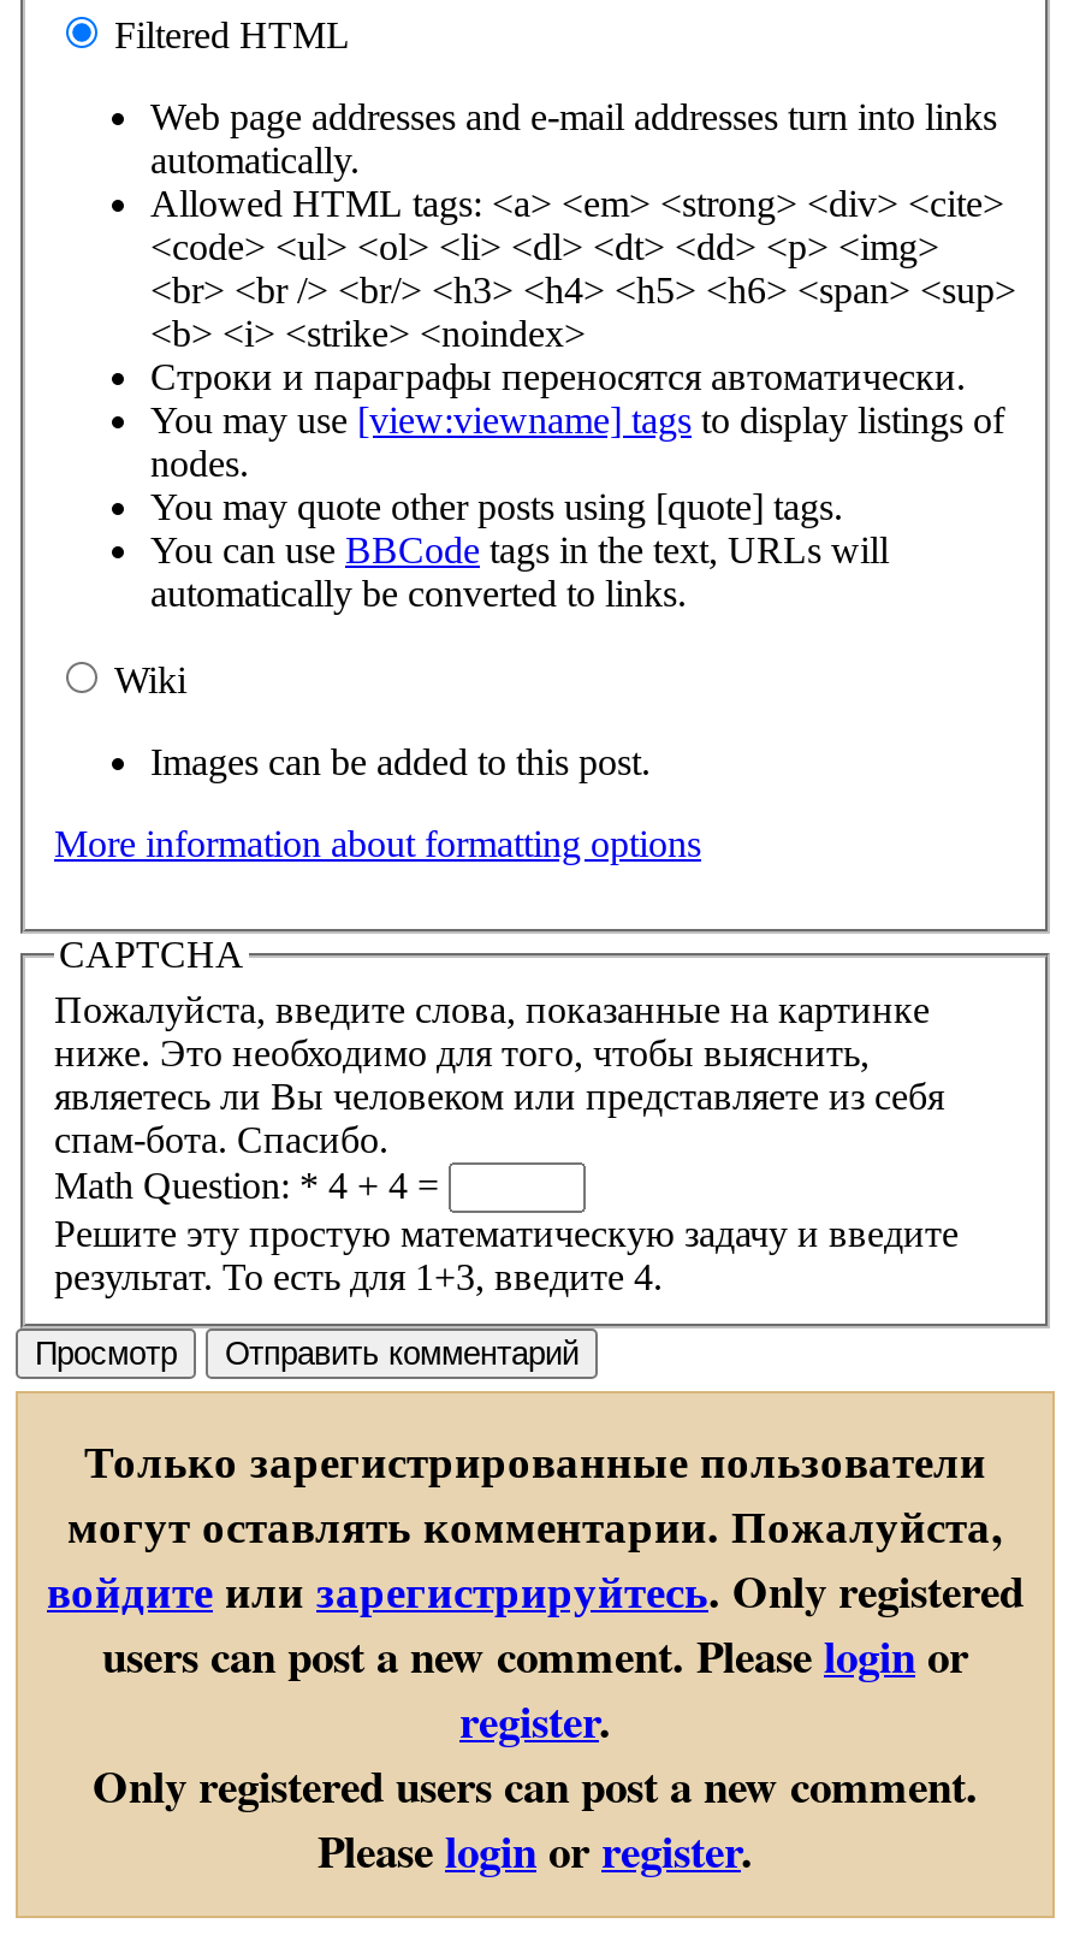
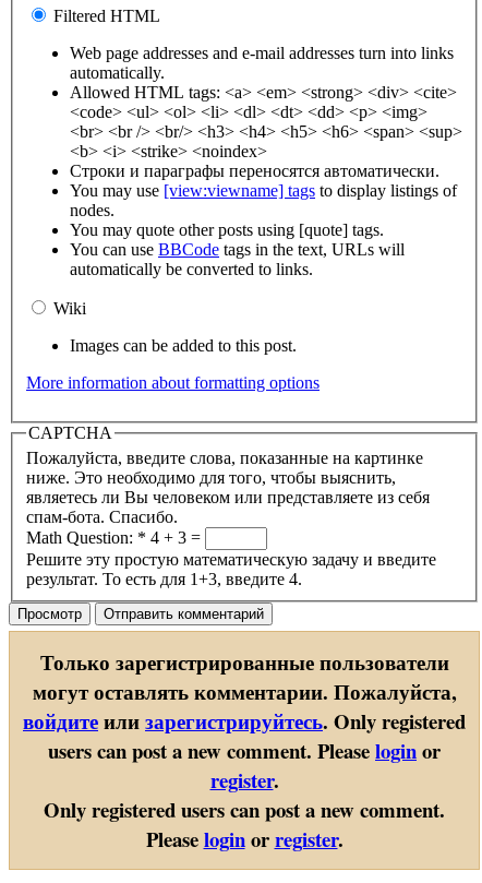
[54,1165,449,1206] Math Question: * 4 + 4 = -> [26,528,205,547] Math Question: * 4 + 3 =

